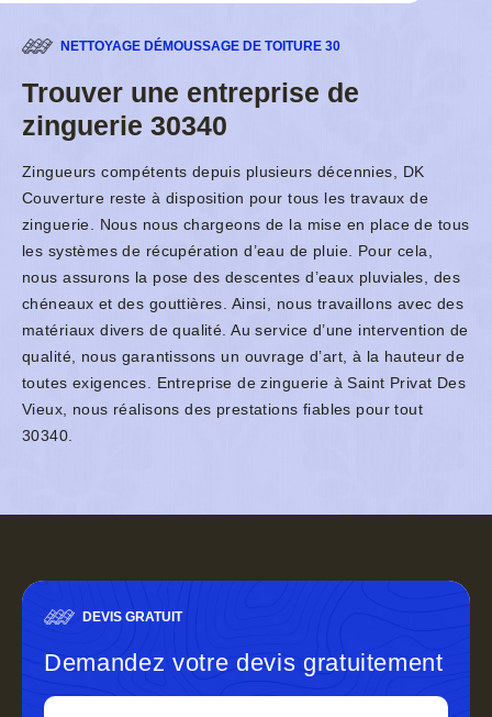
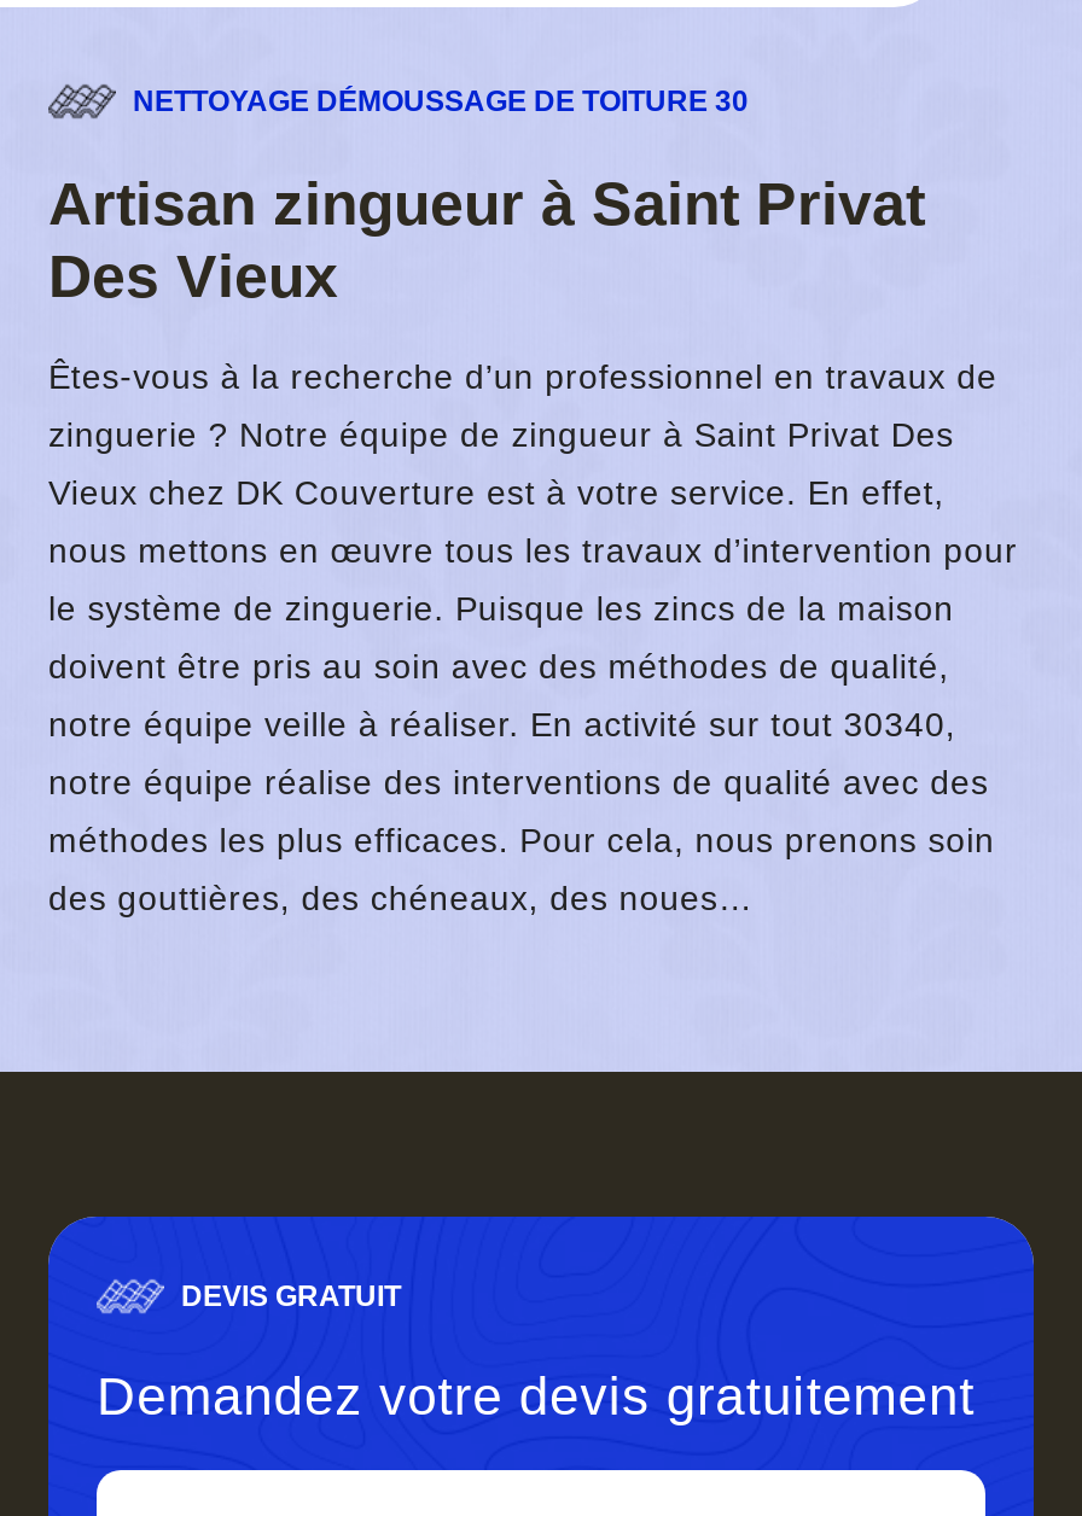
[22,78,469,445] Trouver une entreprise de | zinguerie 30340 | Zingueurs compétents depuis plusieurs décennies, DK | Couverture reste à disposition pour tous les travaux de | zinguerie. Nous nous chargeons de la mise en place de tous | les systèmes de récupération d’eau de pluie. Pour cela, | nous assurons la pose des descentes d’eaux pluviales, des | chéneaux et des gouttières. Ainsi, nous travaillons avec des | matériaux divers de qualité. Au service d’une intervention de | qualité, nous garantissons un ouvrage d’art, à la hauteur de | toutes exigences. Entreprise de zinguerie à Saint Privat Des | Vieux, nous réalisons des prestations fiables pour tout | 30340. -> [48,170,1018,919] Artisan zingueur à Saint Privat | Des Vieux | Êtes-vous à la recherche d’un professionnel en travaux de | zinguerie ? Notre équipe de zingueur à Saint Privat Des | Vieux chez DK Couverture est à votre service. En effet, | nous mettons en œuvre tous les travaux d’intervention pour | le système de zinguerie. Puisque les zincs de la maison | doivent être pris au soin avec des méthodes de qualité, | notre équipe veille à réaliser. En activité sur tout 30340, | notre équipe réalise des interventions de qualité avec des | méthodes les plus efficaces. Pour cela, nous prenons soin | des gouttières, des chéneaux, des noues…

